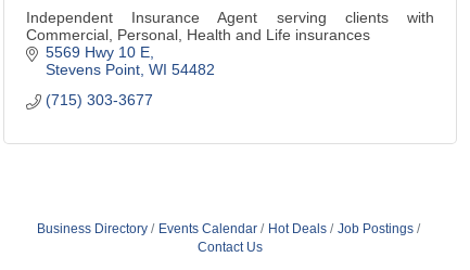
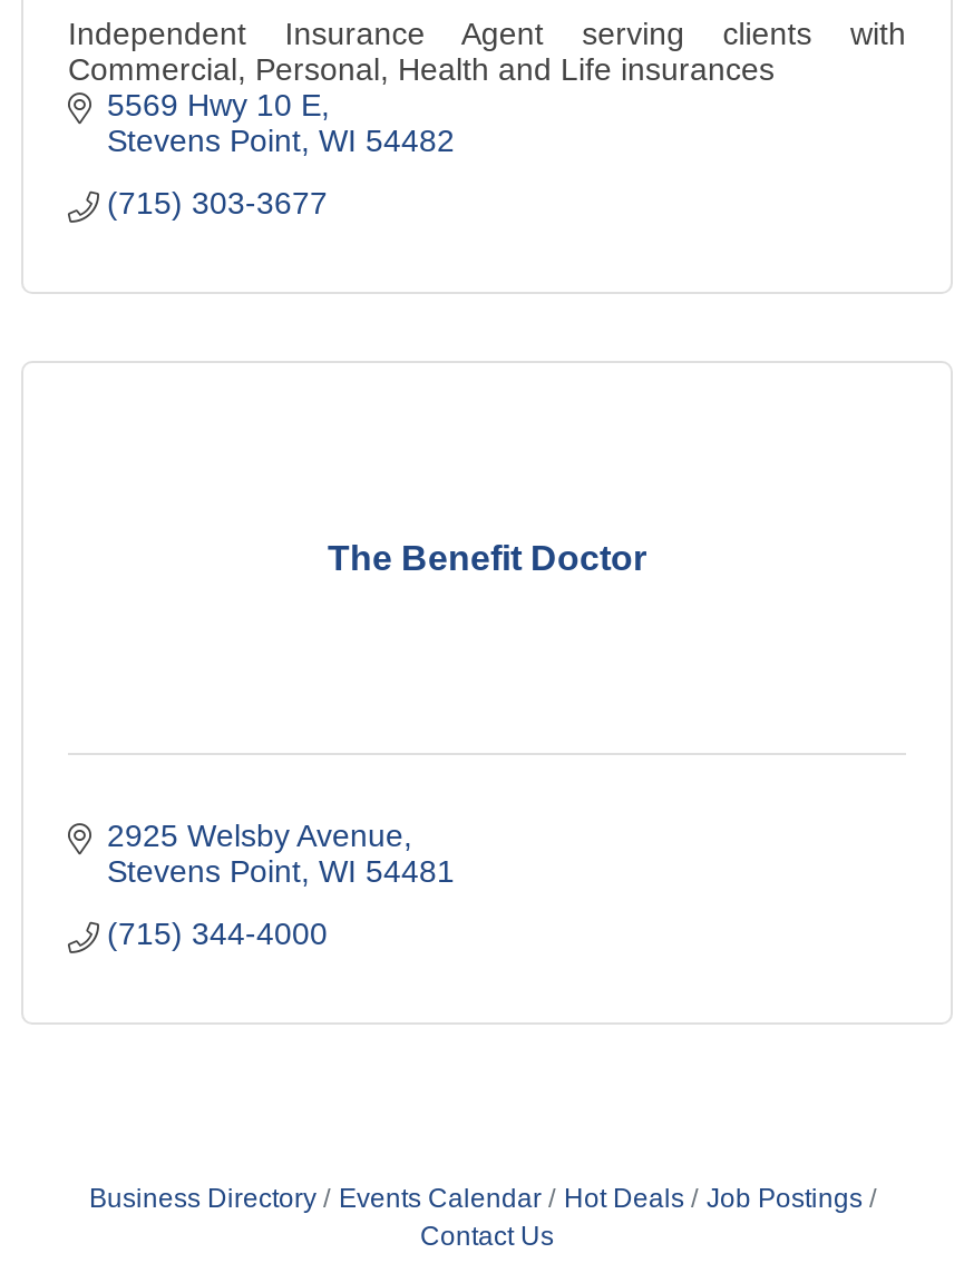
none -> [107,818,455,952] 2925 Welsby Avenue | Stevens Point WI 54481 | (715) 344-4000
none -> [328,539,646,576] The Benefit Doctor

